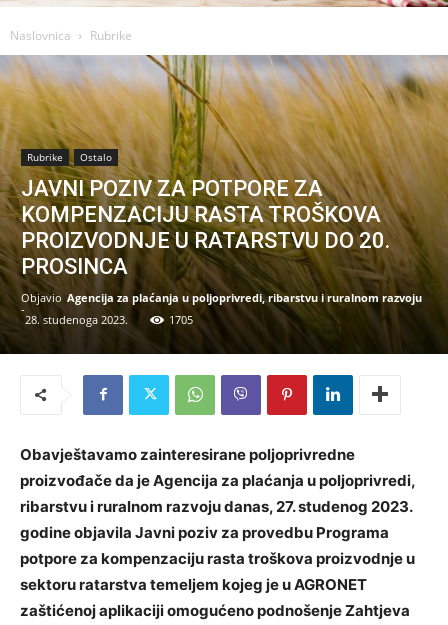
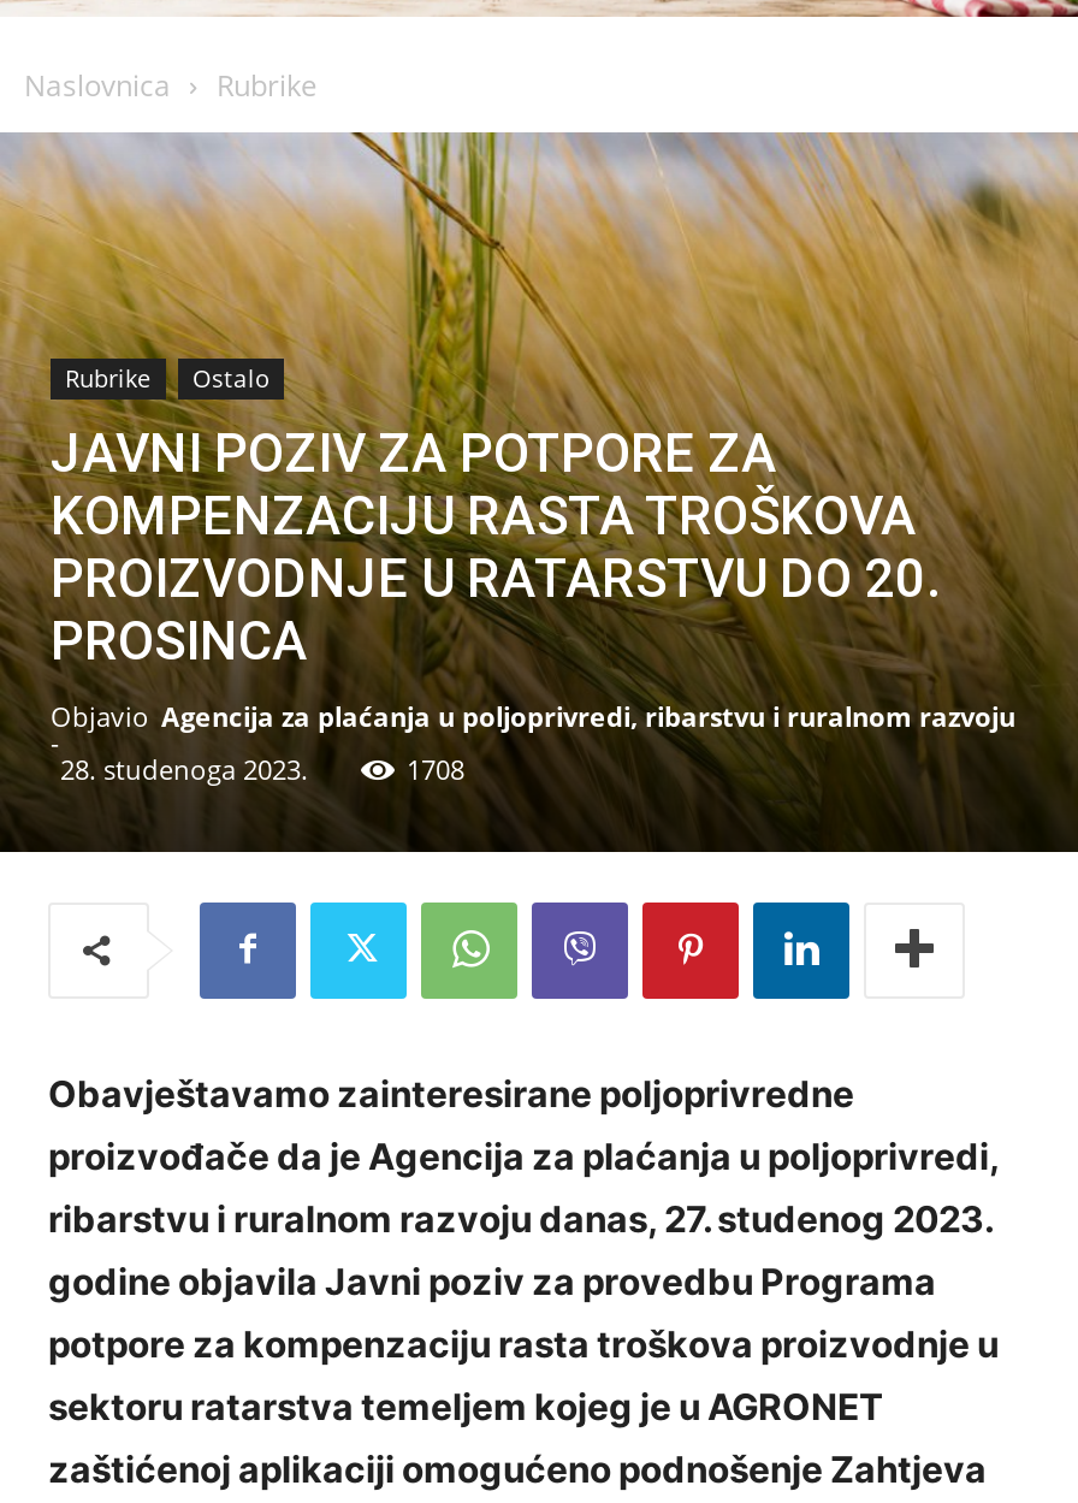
[169,312,193,327] 1705 -> [407,750,464,786] 1708

